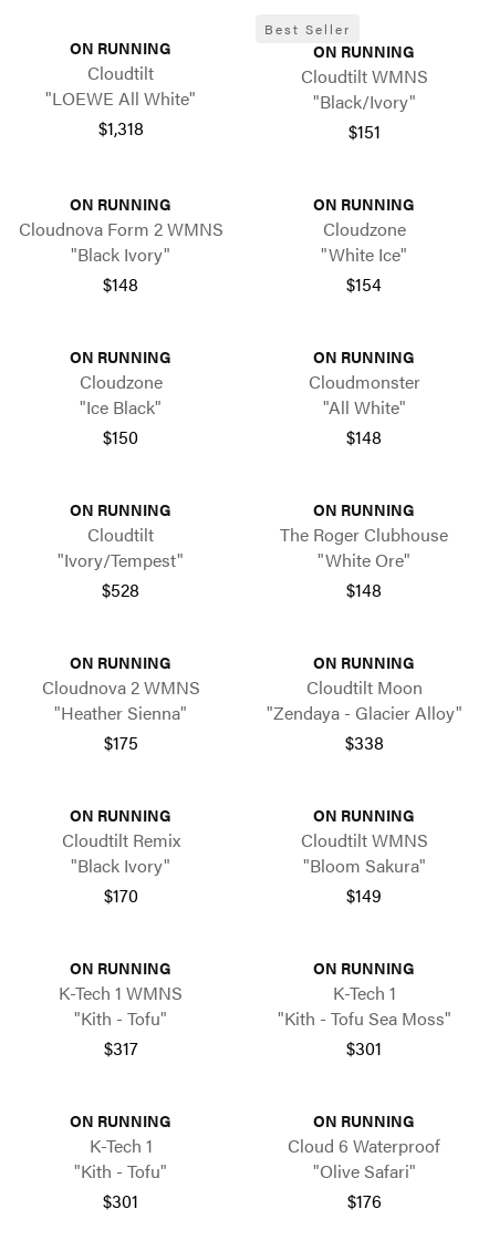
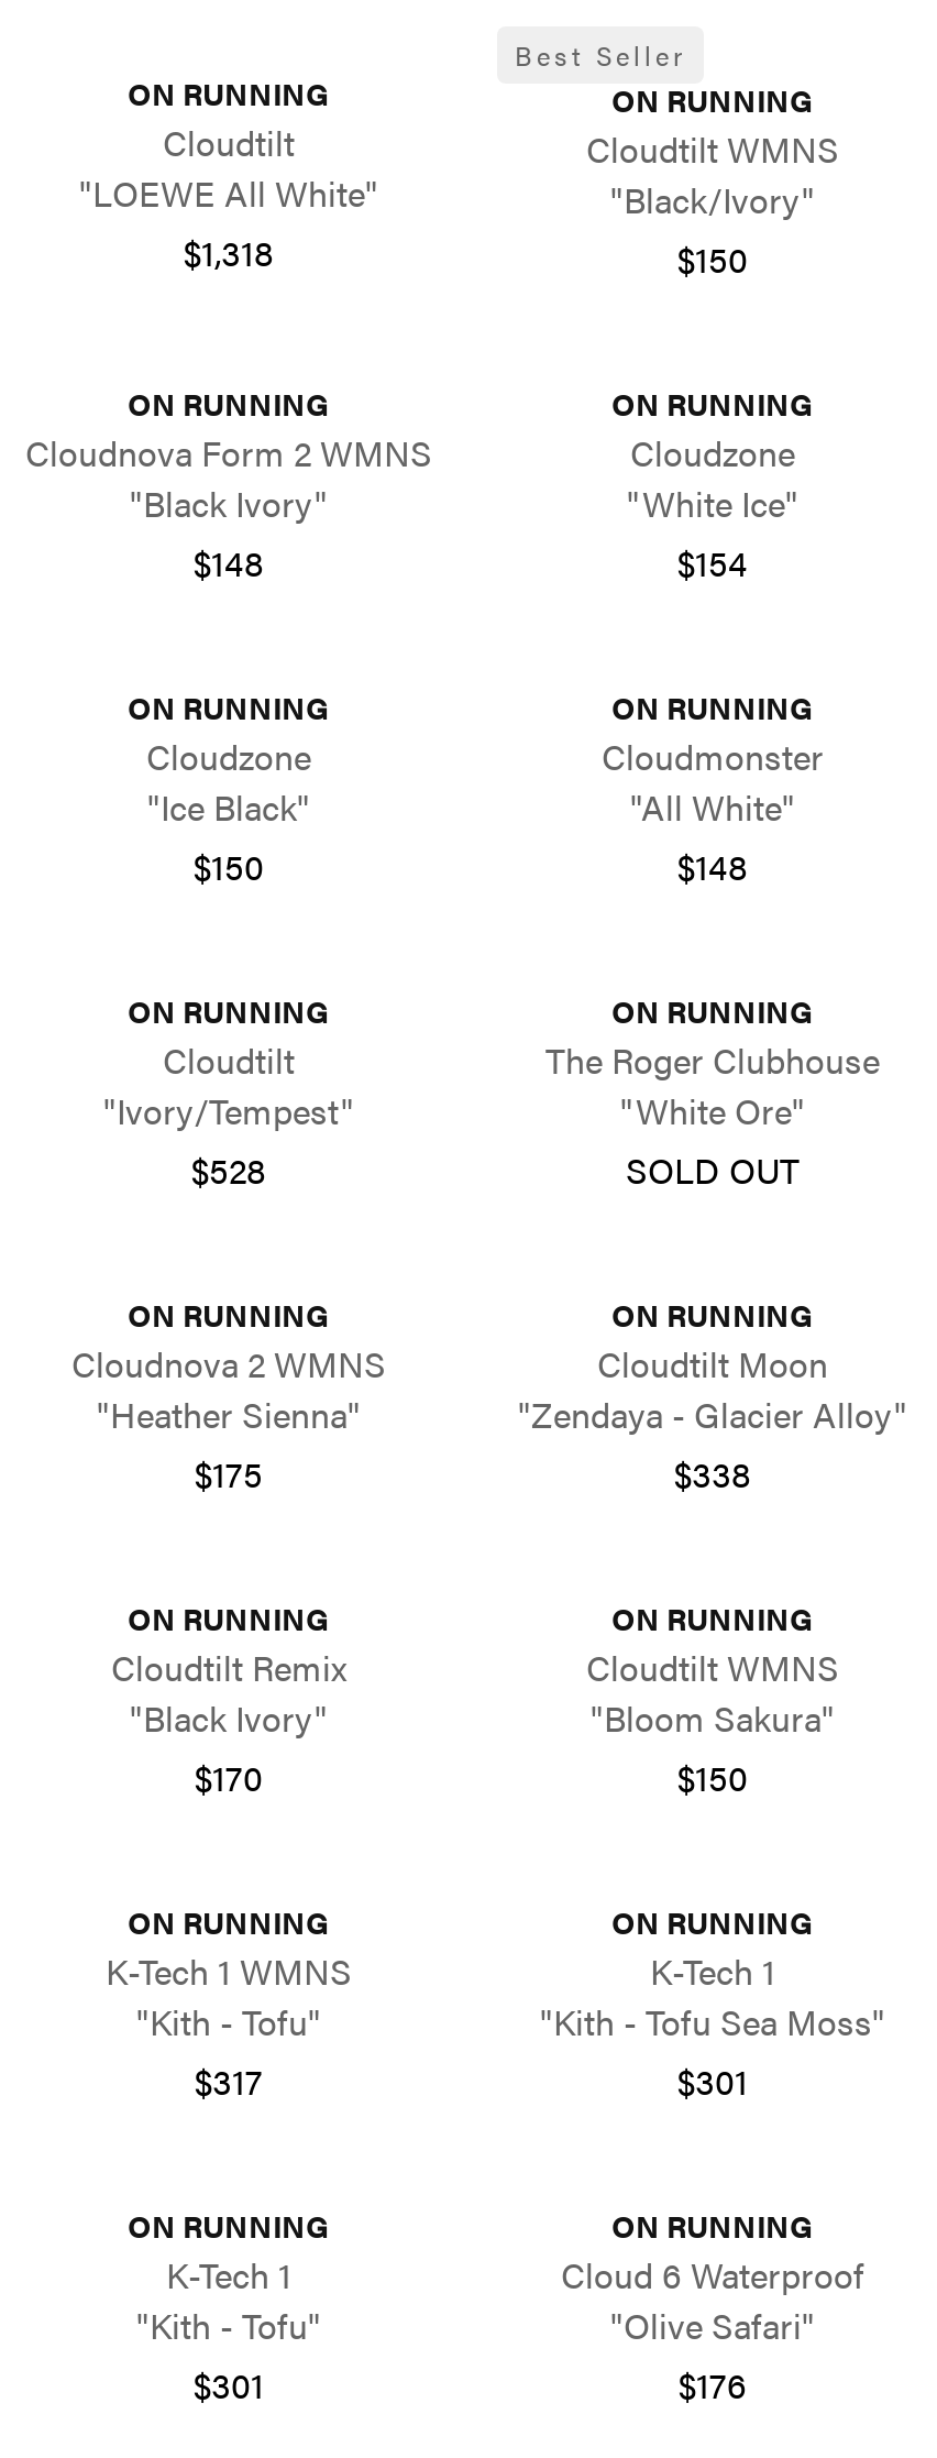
[348,118,380,144] $151 -> [677,233,748,284] $150
[346,577,382,602] $148 -> [626,1144,800,1195] SOLD OUT
[346,882,382,908] $149 -> [677,1752,748,1802] $150

